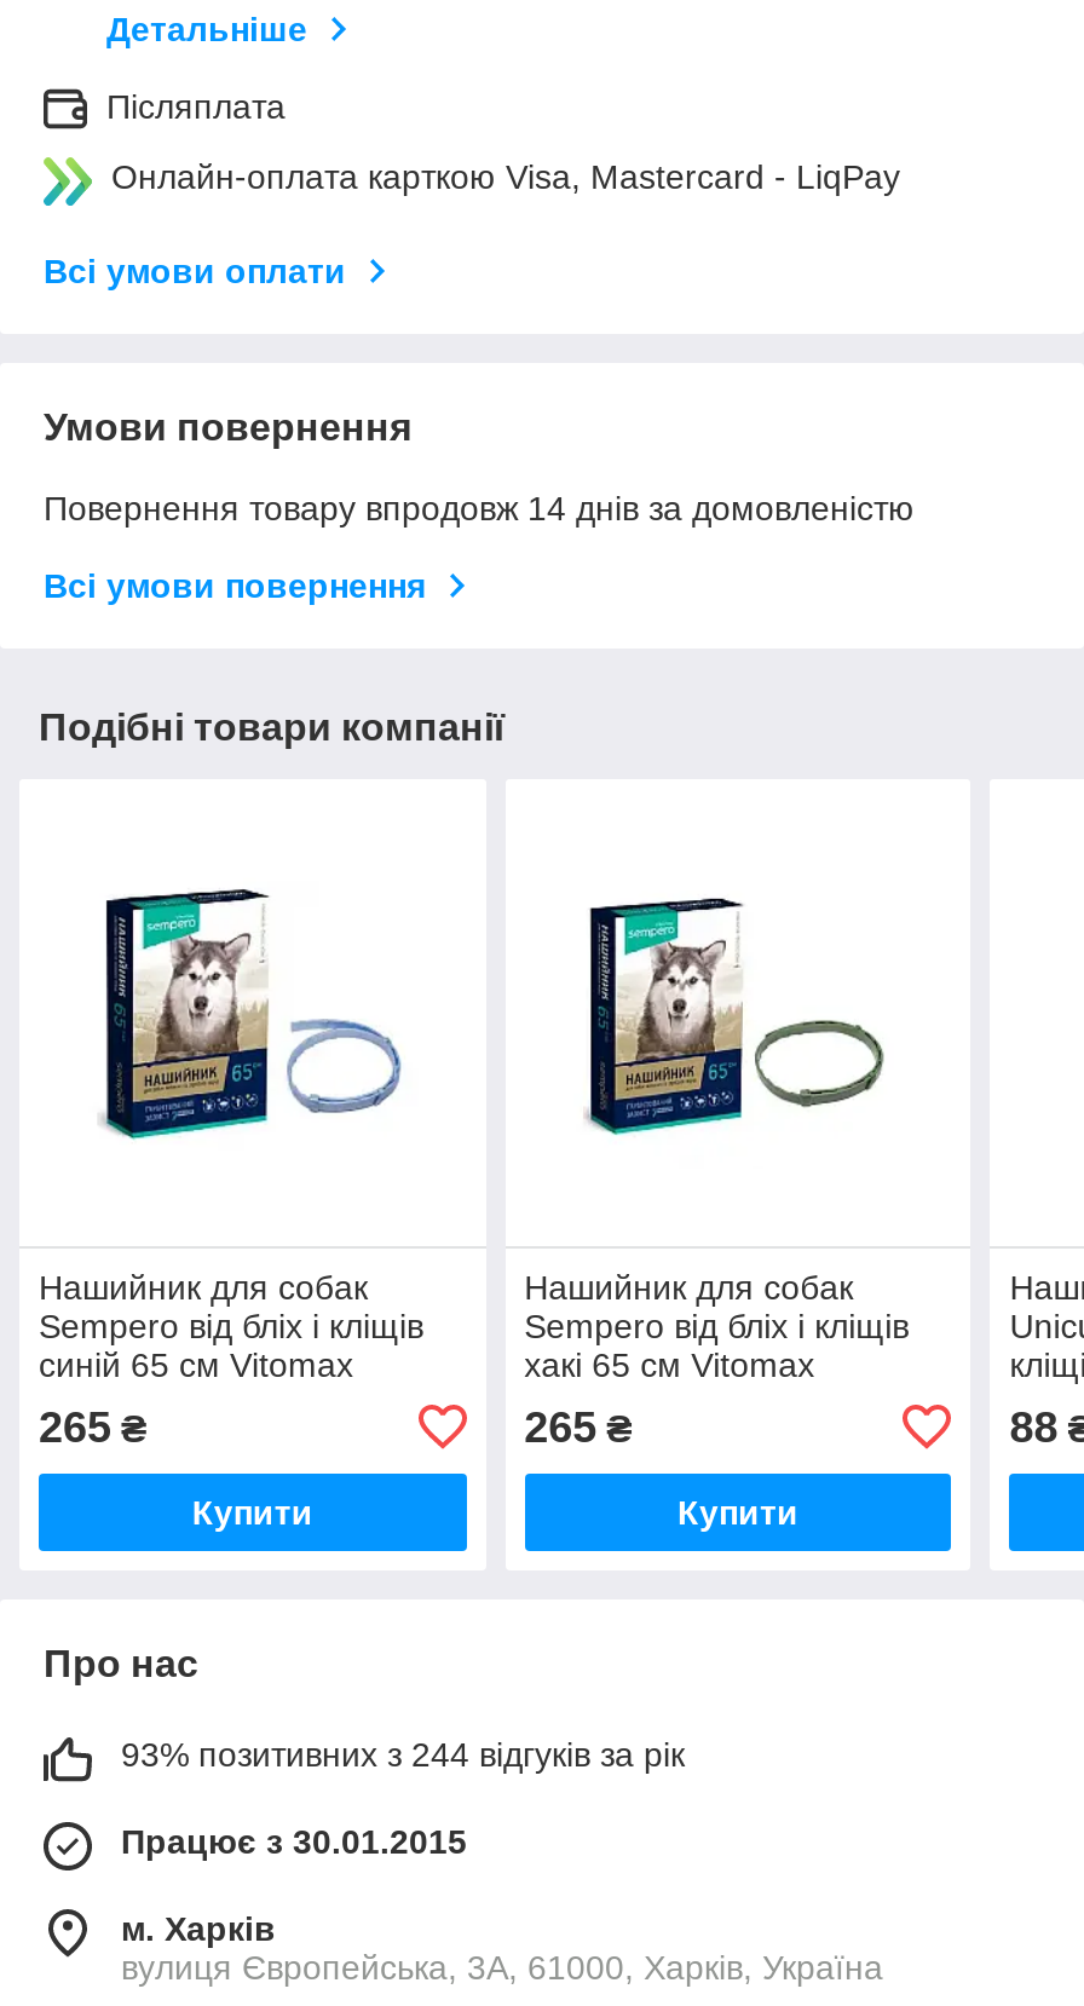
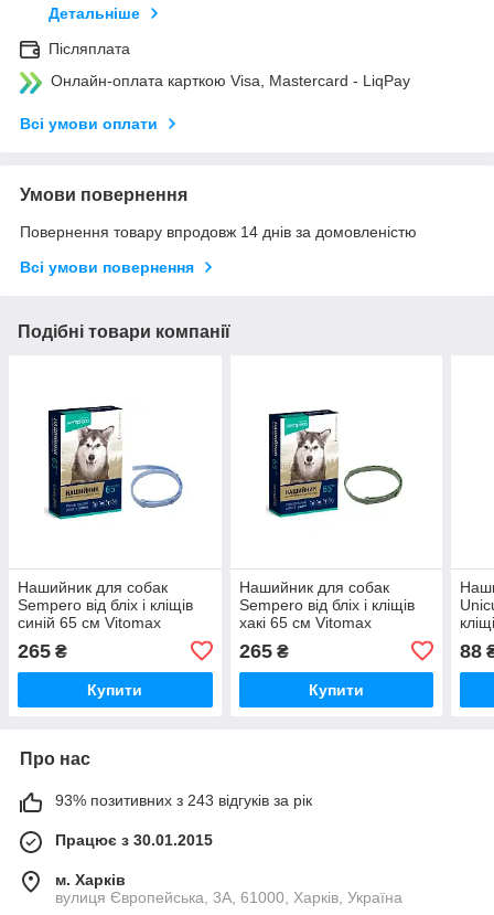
[121,1735,685,1773] 93% позитивних з 244 відгуків за рік -> [55,791,312,809] 93% позитивних з 243 відгуків за рік

